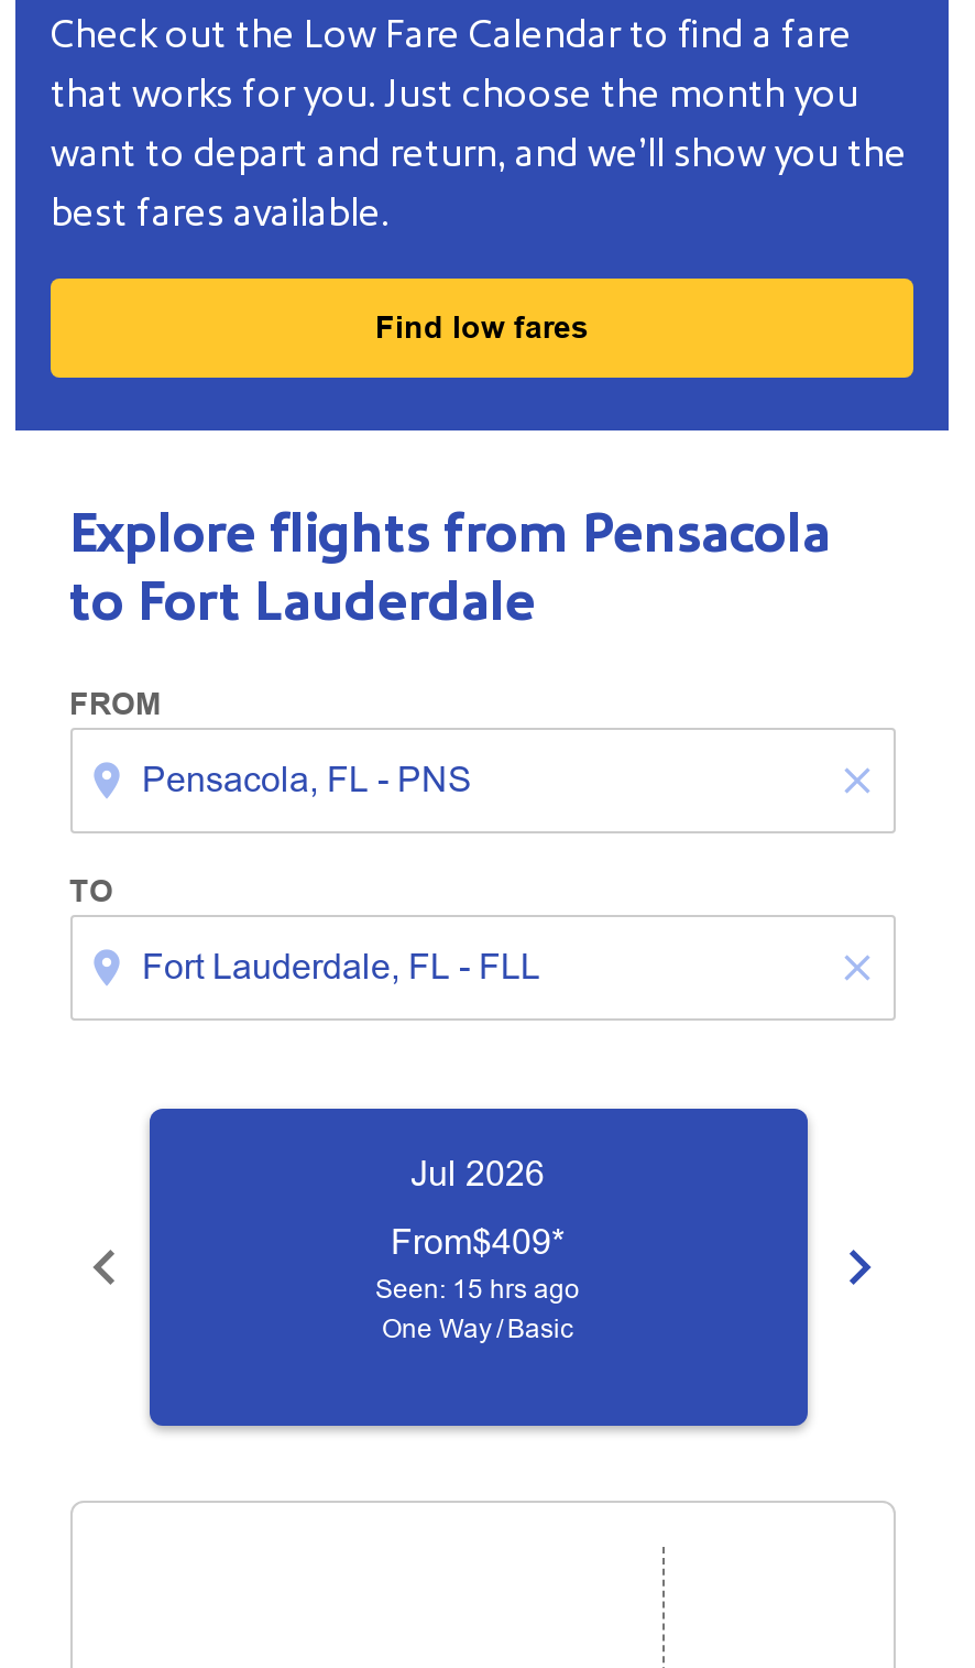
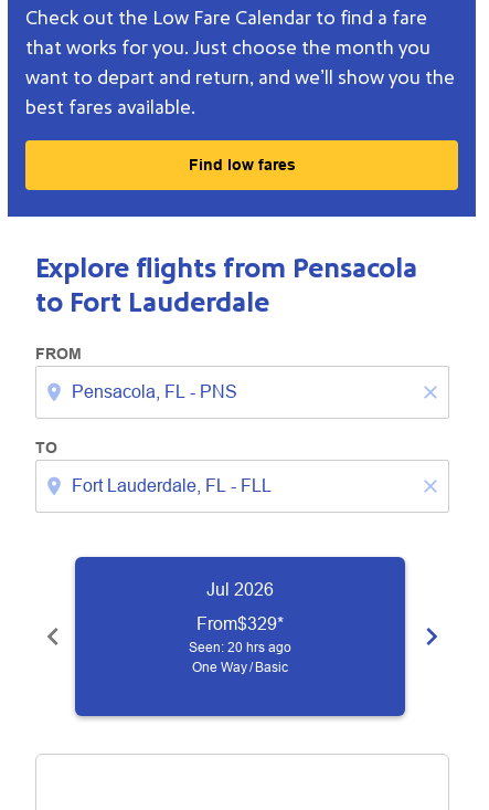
[391,1223,565,1261] From$409* -> [196,615,283,633] From$329*
[375,1274,580,1305] Seen: 15 hrs ago -> [188,640,291,655] Seen: 20 hrs ago

